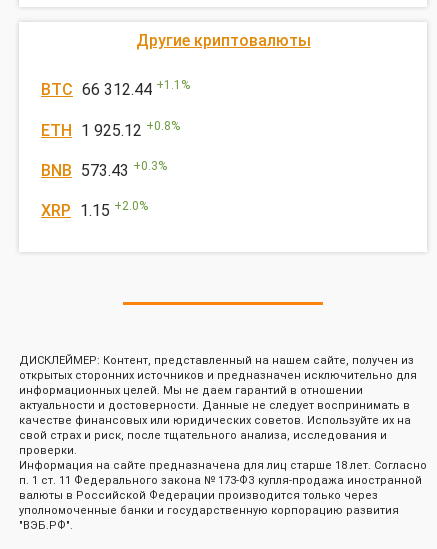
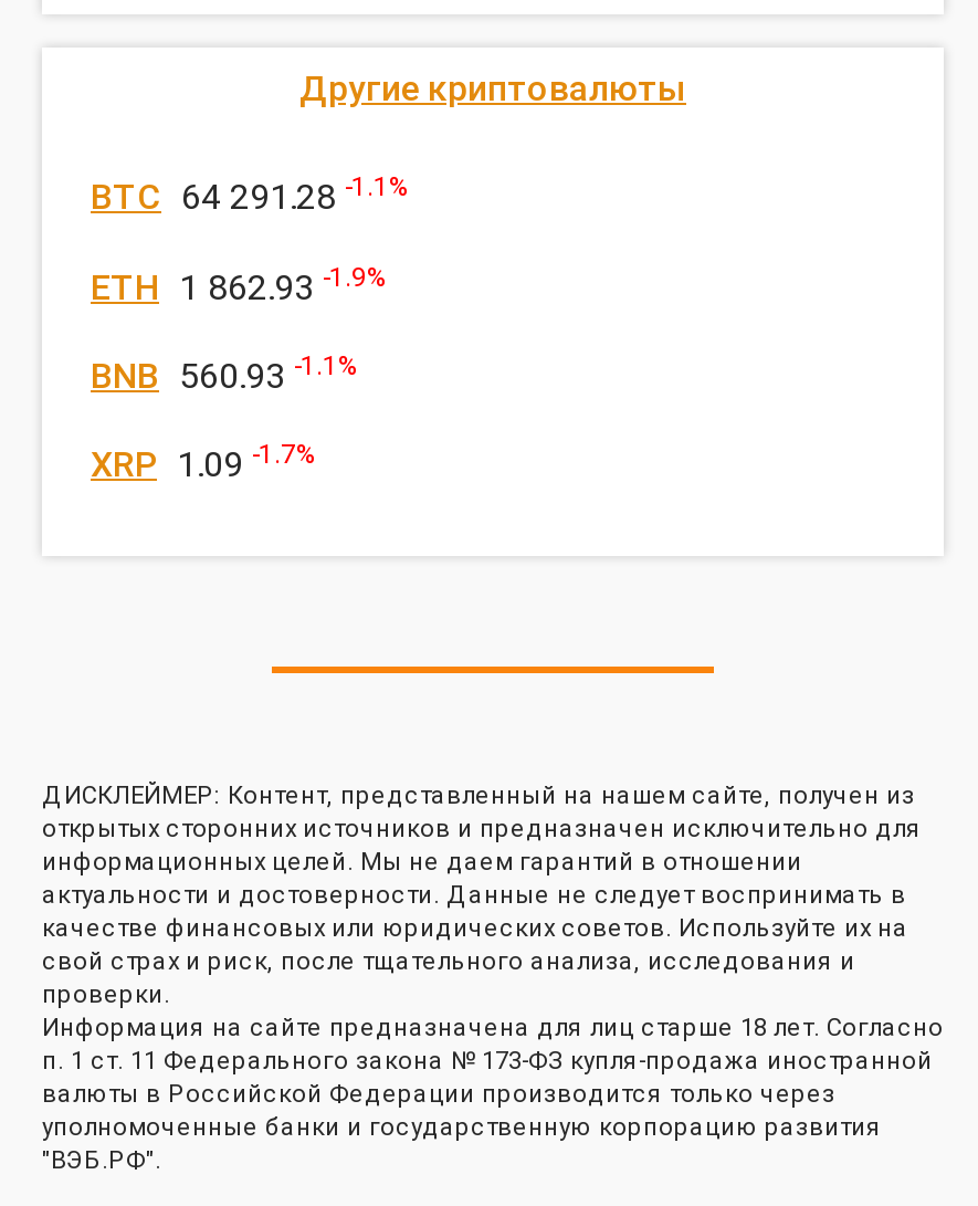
[41,78,190,99] BTC 66 312.44 + 1.1% -> [91,172,409,218] BTC 64 291.28 -1.1%
[41,119,180,140] ETH 1 925.12 +0.8% -> [91,261,387,308] ETH 1 862.93 -1.9%
[41,159,167,180] BNB 573.43 +0.3% -> [91,350,358,397] BNB 560.93 -1.1%
[41,199,148,220] XRP 1.15 +2.0% -> [91,440,316,486] XRP 1.09 -1.7%

